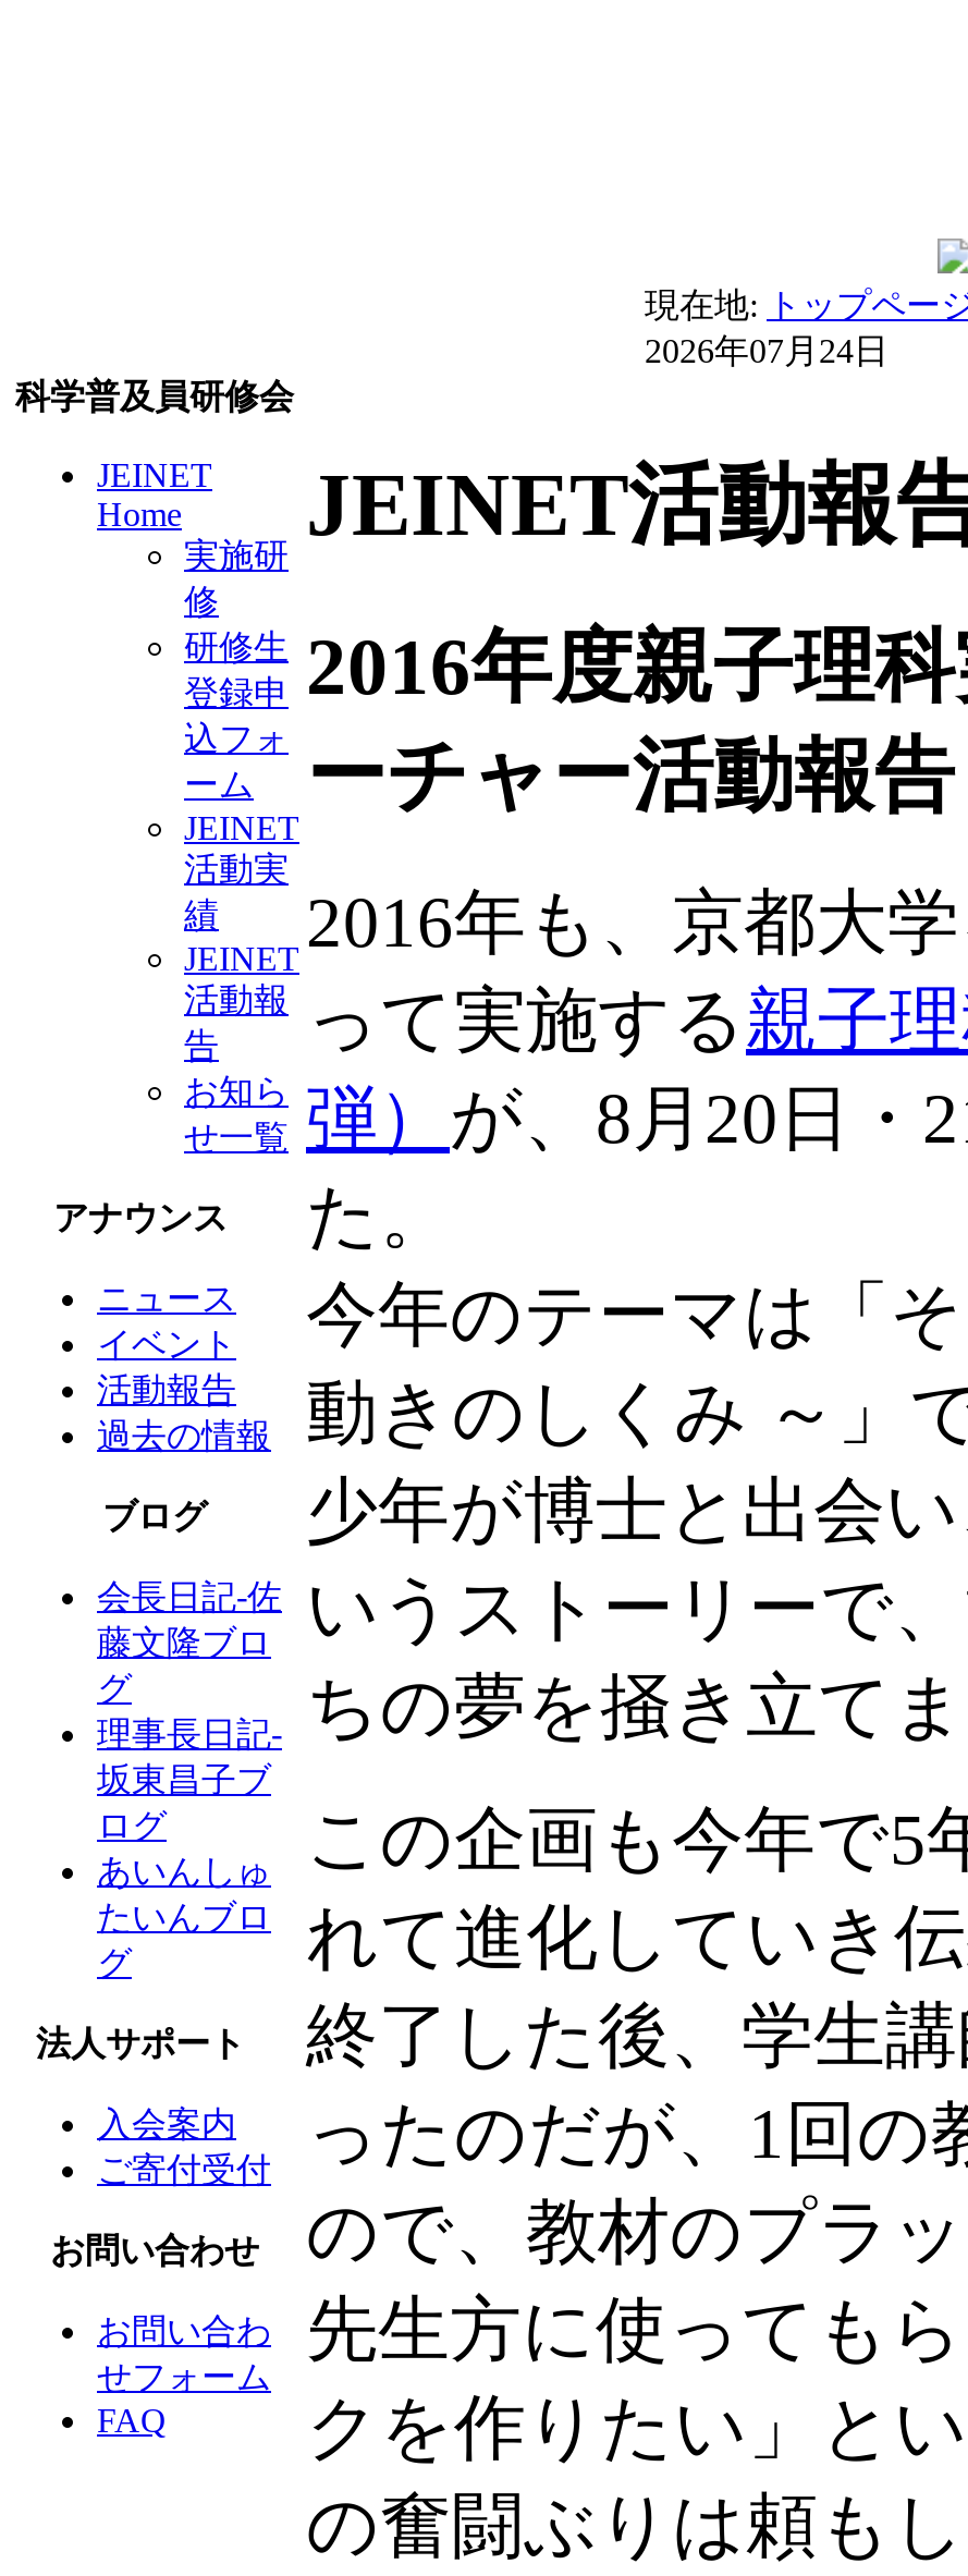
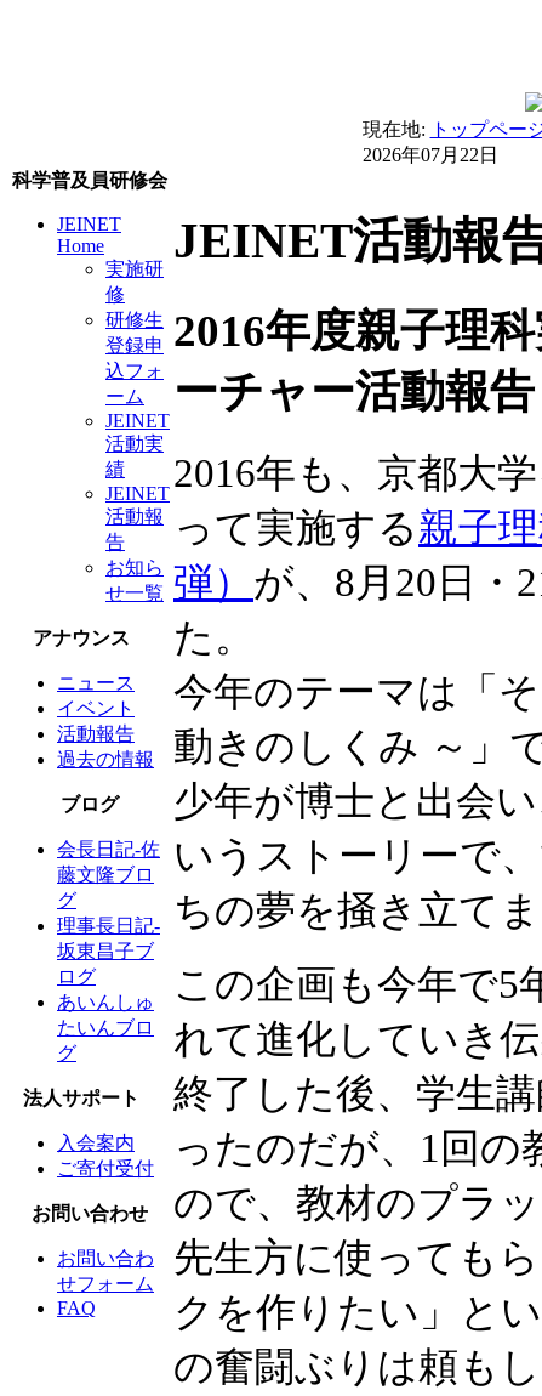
[645,332,889,369] 2026年07月24日 -> [362,144,498,165] 2026年07月22日

